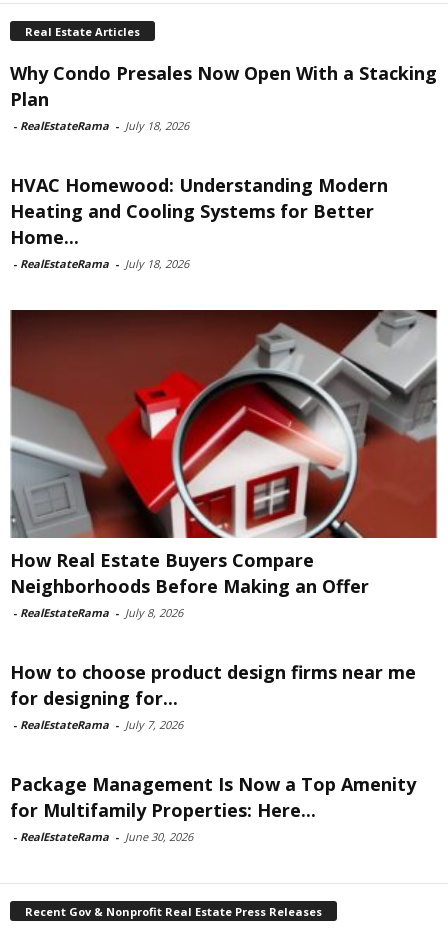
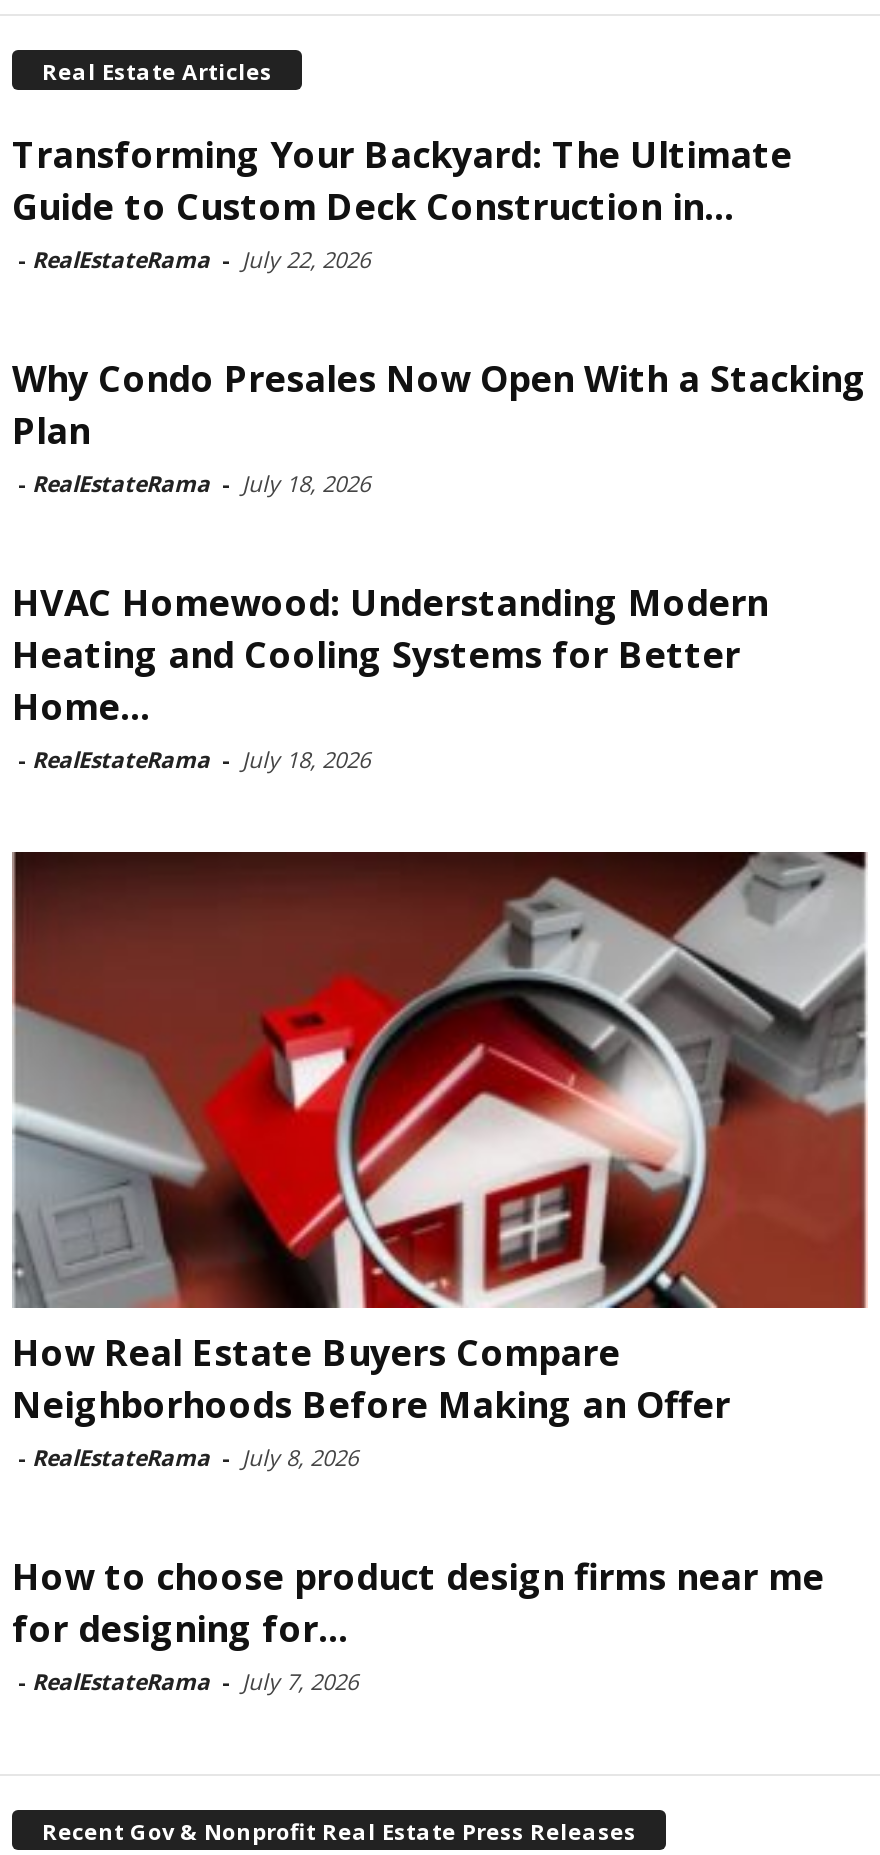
none -> [12,130,792,274] Transforming Your Backyard: The Ultimate | Guide to Custom Deck Construction in... | - RealEstateRama - July 22, 2026
moved [9,61,439,732] -> [10,354,870,1696]: [image] | Why Condo Presales Now Open With a Stacking | Plan | ... | for designing for... | - RealEstateRama - July 7, 2026
[10,772,416,844] Package Management Is Now a Top Amenity | for Multifamily Properties: Here... | - RealEstateRama - June 30, 2026 -> none

